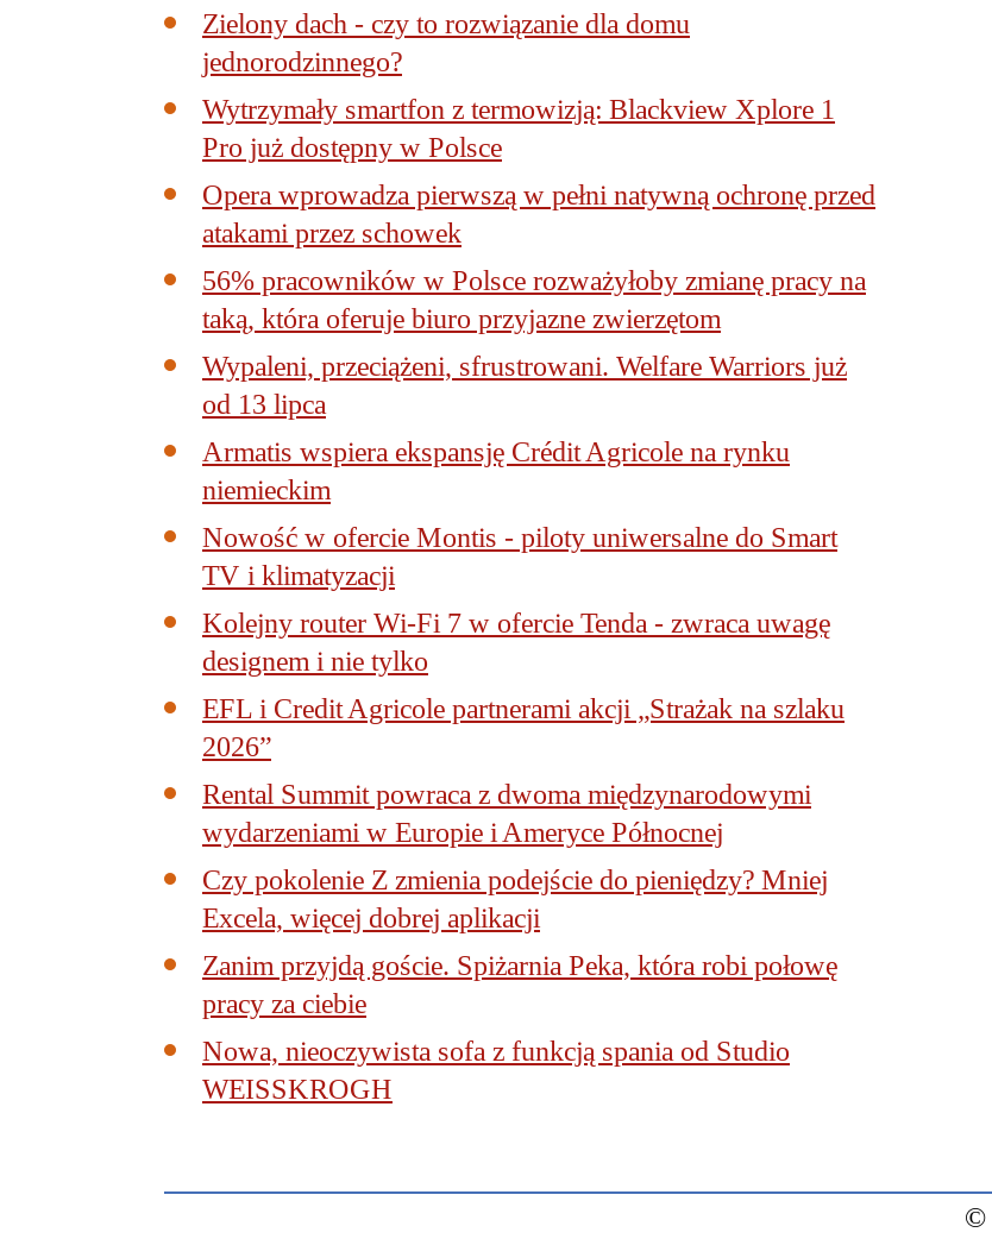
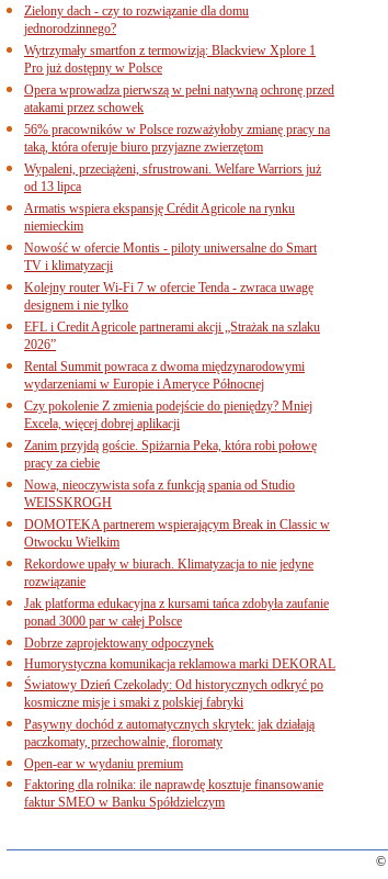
none -> [24,516,335,813] DOMOTEKA partnerem wspierającym Break in Classic w | Otwocku Wielkim | Rekordowe upały w biurach. Klimatyzacja to nie jedyne | rozwiązanie | Jak platforma edukacyjna z kursami tańca zdobyła zaufanie | ponad 3000 par w całej Polsce | Dobrze zaprojektowany odpoczynek | Humorystyczna komunikacja reklamowa marki DEKORAL | Światowy Dzień Czekolady: Od historycznych odkryć po | kosmiczne misje i smaki z polskiej fabryki | Pasywny dochód z automatycznych skrytek: jak działają | paczkomaty, przechowalnie, floromaty | Open-ear w wydaniu premium | Faktoring dla rolnika: ile naprawdę kosztuje finansowanie | faktur SMEO w Banku Spółdzielczym

